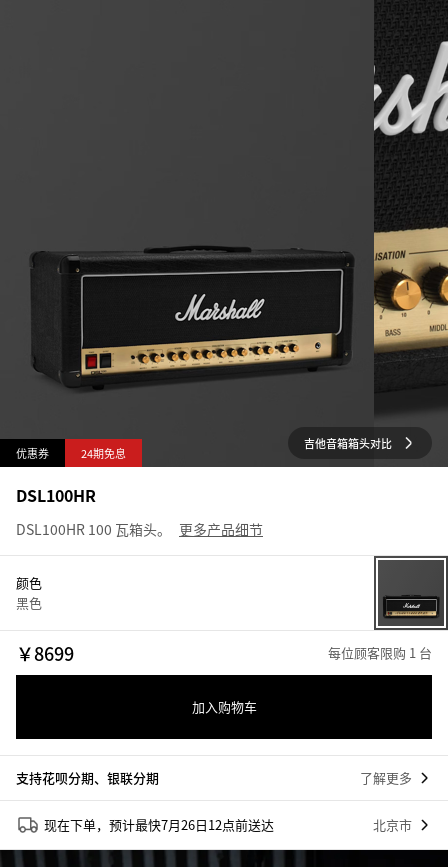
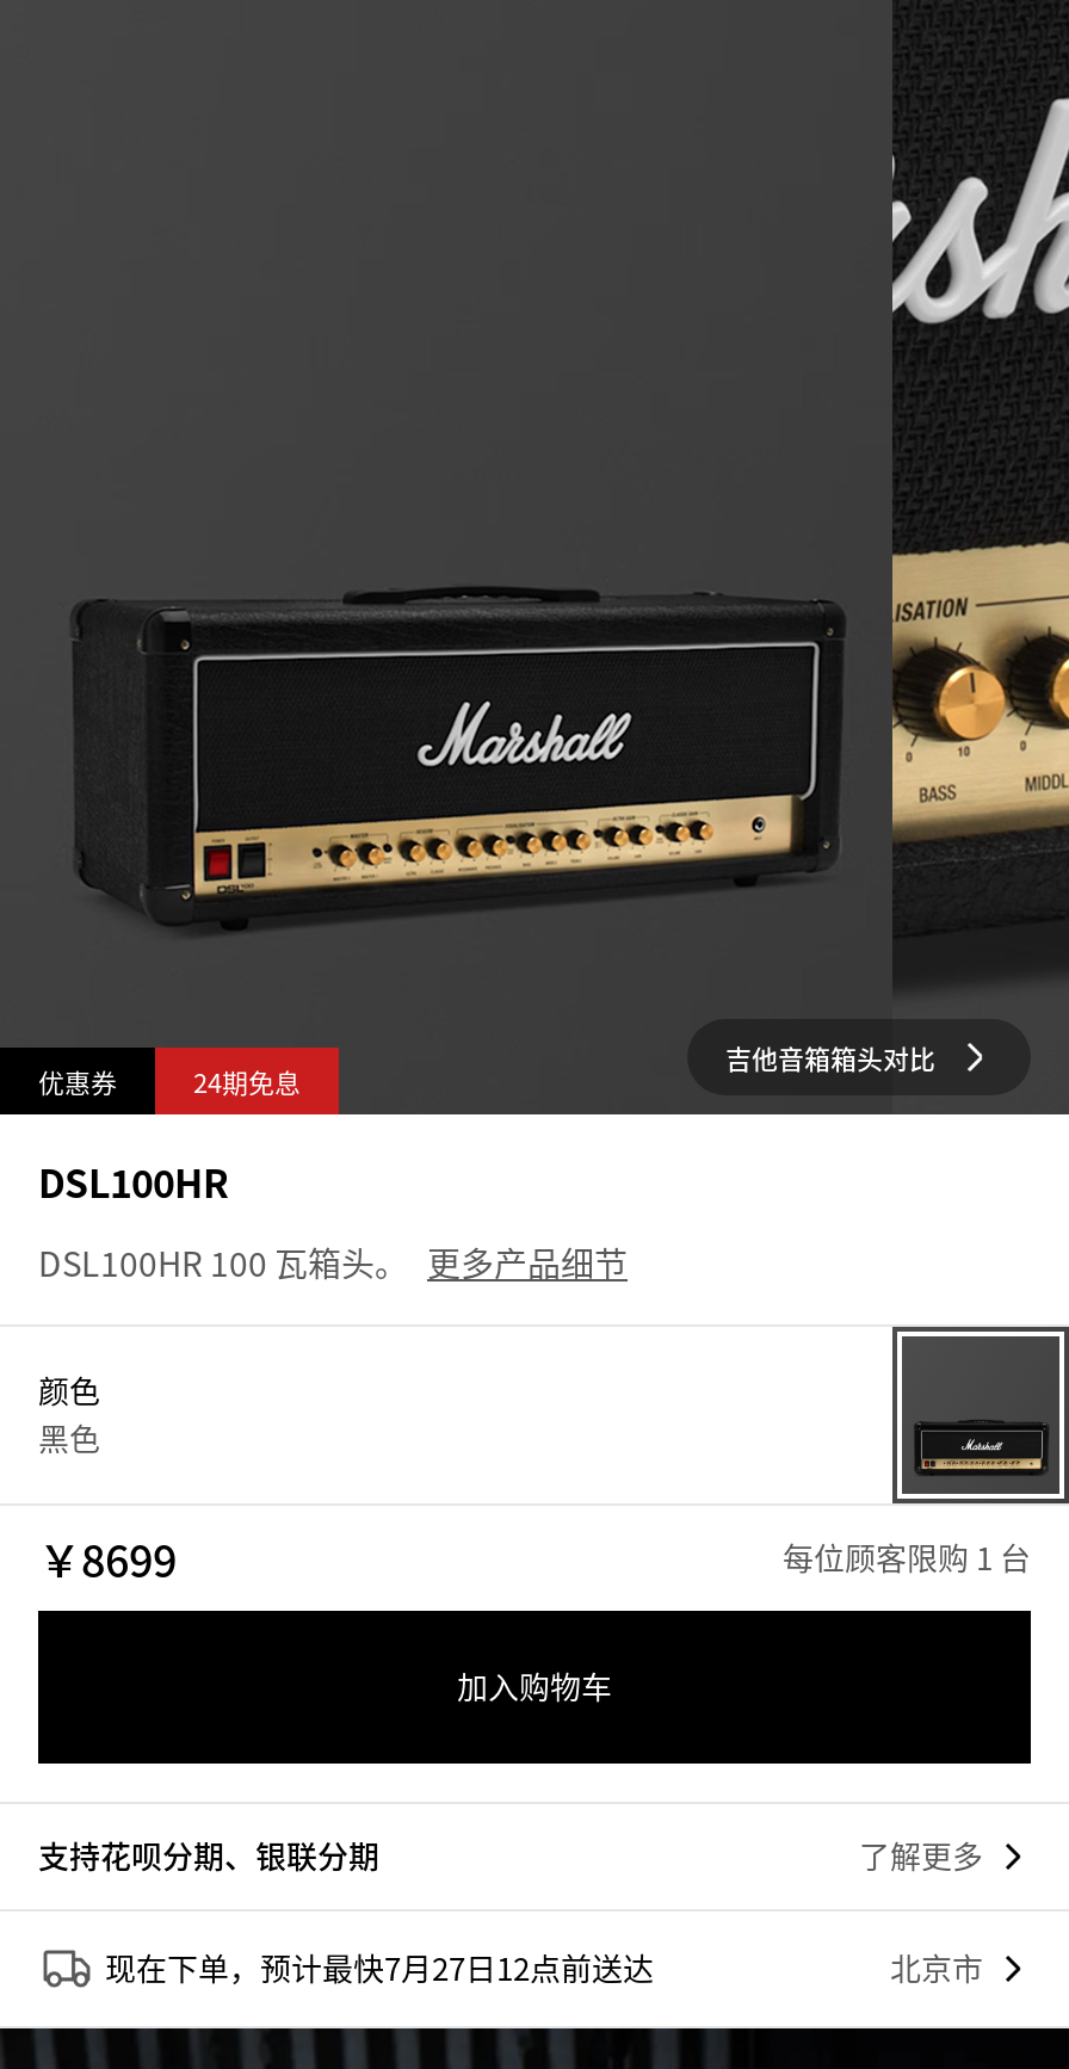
[44,815,274,834] 现在下单，预计最快7月26日12点前送达 -> [105,1945,654,1990] 现在下单，预计最快7月27日12点前送达

